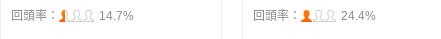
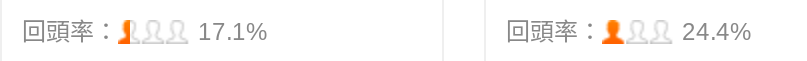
[99,9,134,23] 14.7% -> [198,18,268,46] 17.1%

